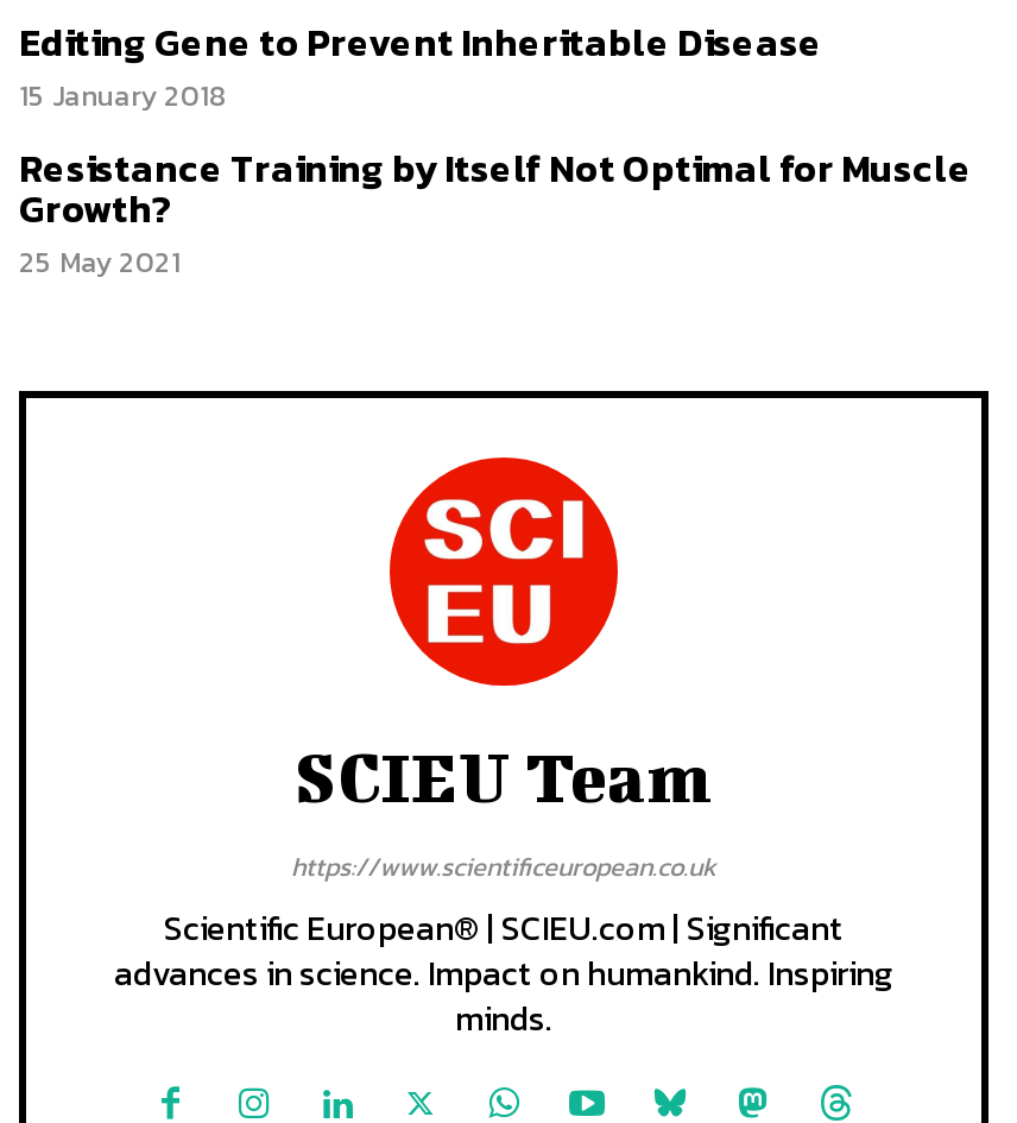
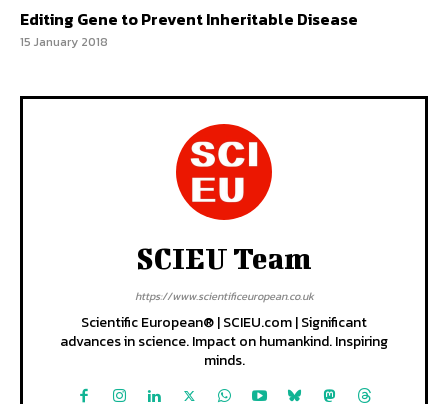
[19,139,972,284] Resistance Training by Itself Not Optimal for Muscle | Growth? | 25 May 2021 -> none

